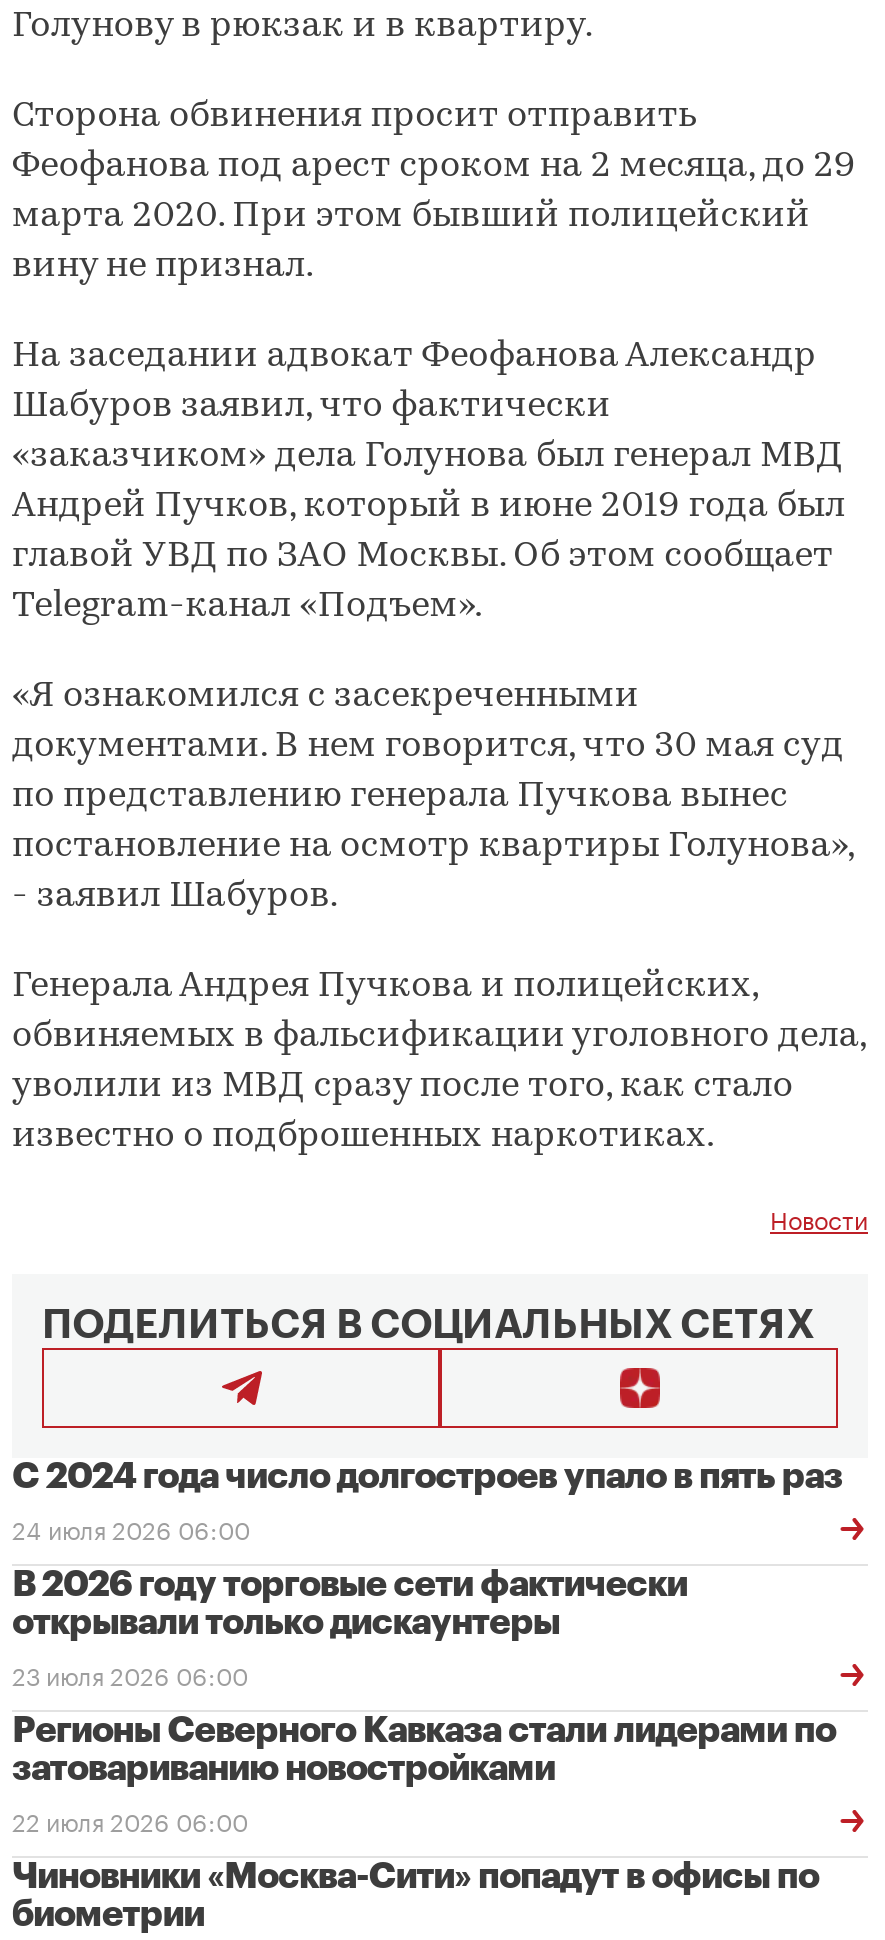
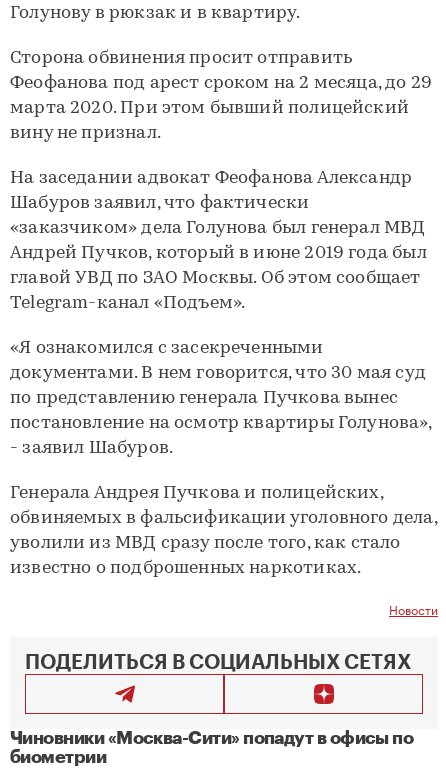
[12,1458,842,1838] С 2024 года число долгостроев упало в пять раз | 24 июля 2026 06:00 | В 2026 году торговые сети фактически | открывали только дискаунтеры | 23 июля 2026 06:00 | Регионы Северного Кавказа стали лидерами по | затовариванию новостройками | 22 июля 2026 06:00 -> none

